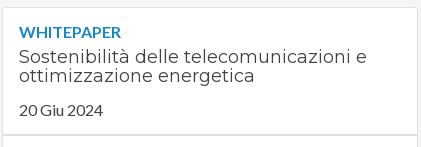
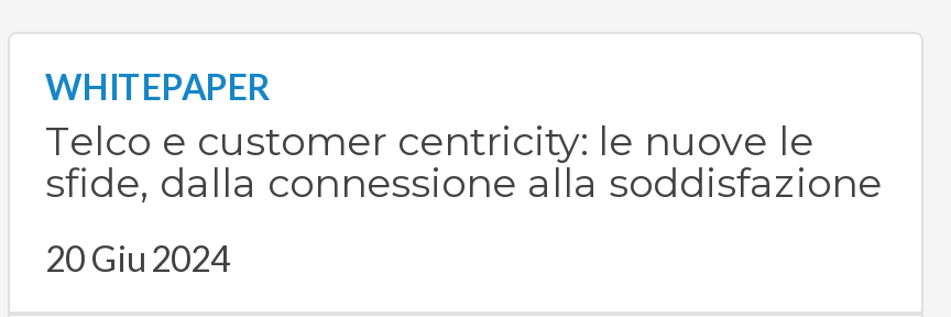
[19,46,367,87] Sostenibilità delle telecomunicazioni e | ottimizzazione energetica -> [45,119,882,209] Telco e customer centricity: le nuove le | sfide, dalla connessione alla soddisfazione

